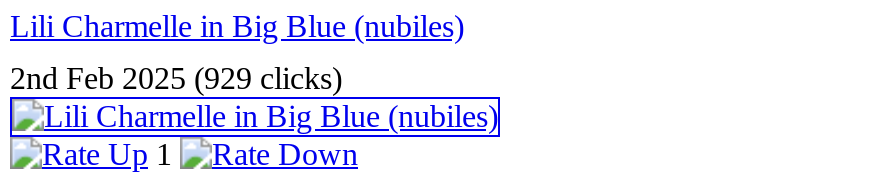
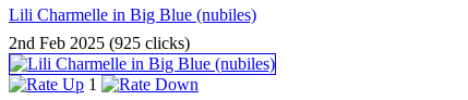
[10,61,342,95] 2nd Feb 2025 (929 clicks) -> [9,34,190,52] 2nd Feb 2025 (925 clicks)

